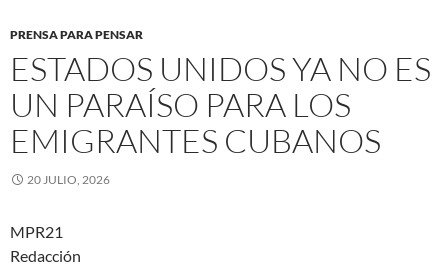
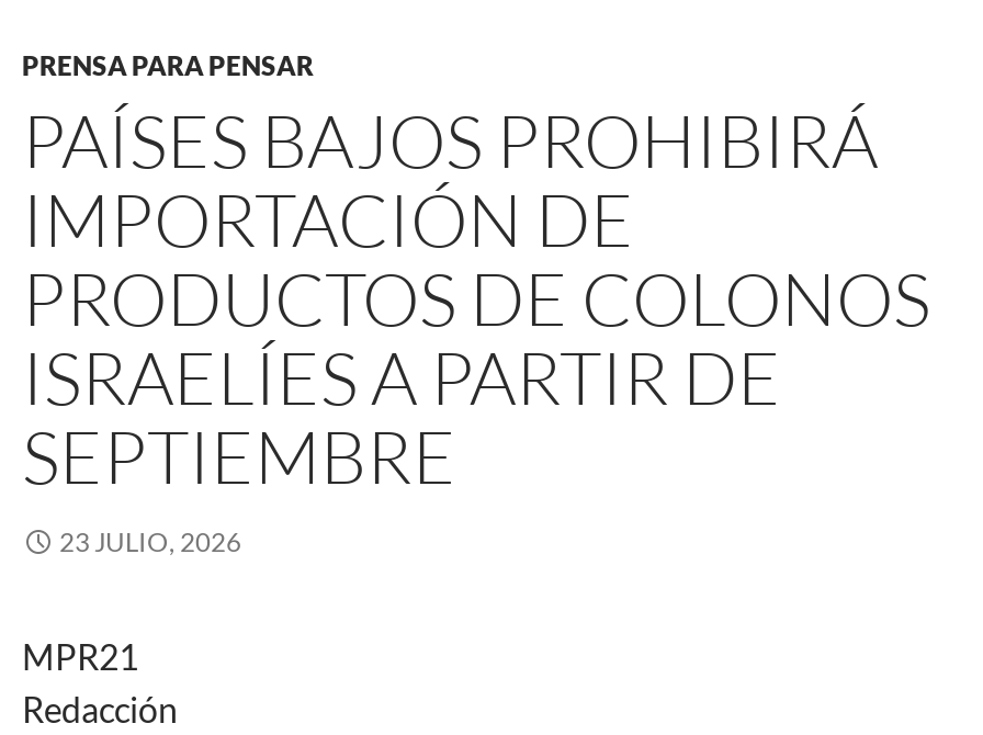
[10,48,431,187] ESTADOS UNIDOS YA NO ES | UN PARAÍSO PARA LOS | EMIGRANTES CUBANOS | 20 JULIO, 2026 -> [22,95,930,558] PAÍSES BAJOS PROHIBIRÁ | IMPORTACIÓN DE | PRODUCTOS DE COLONOS | ISRAELÍES A PARTIR DE | SEPTIEMBRE | 23 JULIO, 2026

